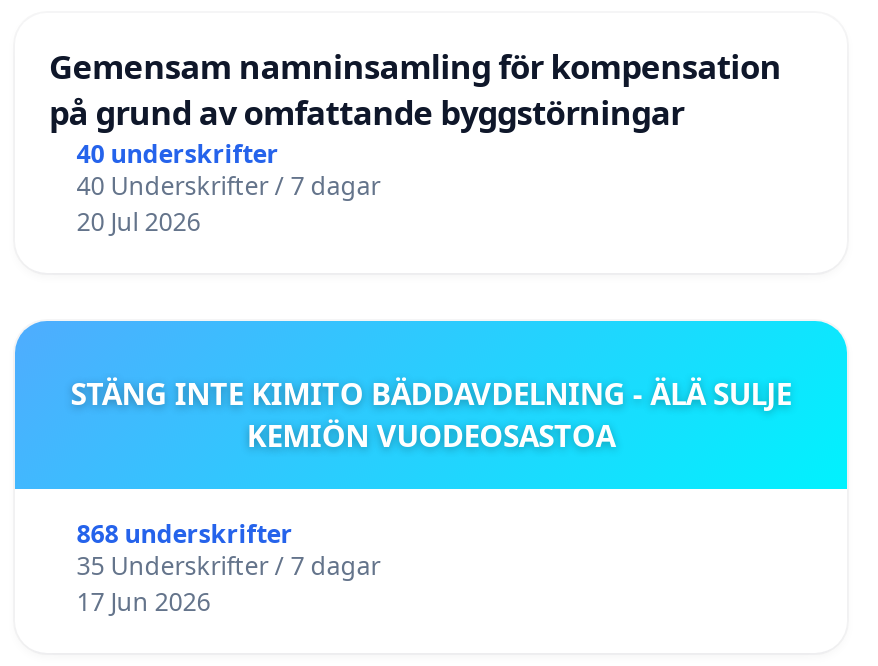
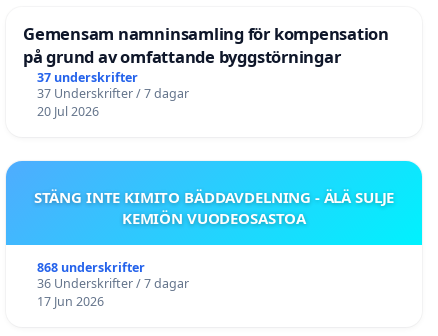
[77,136,279,170] 40 underskrifter -> [37,69,138,86] 37 underskrifter
[77,168,381,202] 40 Underskrifter / 7 dagar -> [37,85,189,102] 37 Underskrifter / 7 dagar
[77,548,381,582] 35 Underskrifter / 7 dagar -> [37,275,189,292] 36 Underskrifter / 7 dagar

